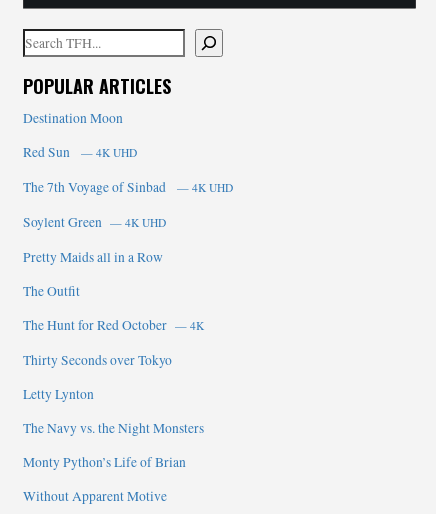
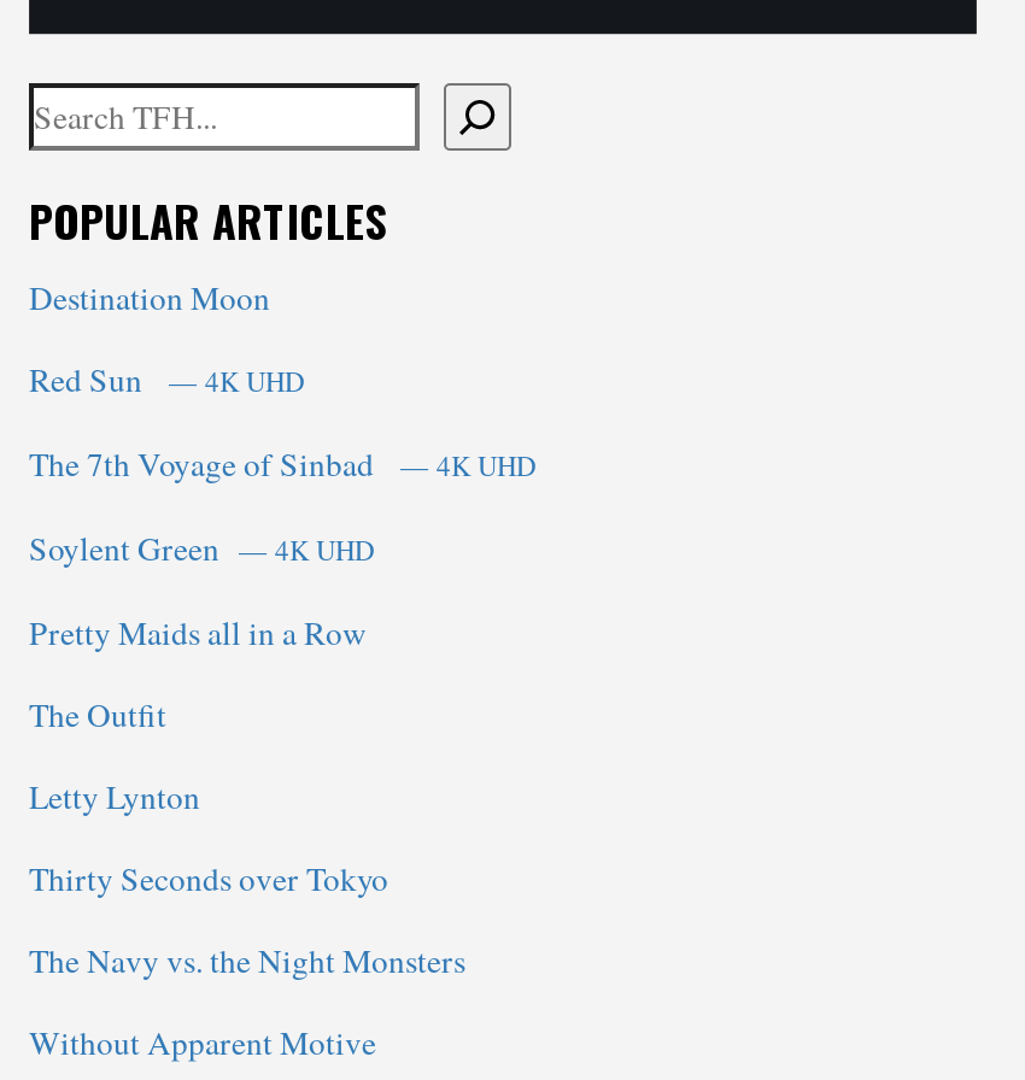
[23,316,204,334] The Hunt for Red October — 4K -> none
moved [23,385,94,403] -> [29,774,200,817]: Letty Lynton
[23,453,186,471] Monty Python’s Life of Brian -> none

